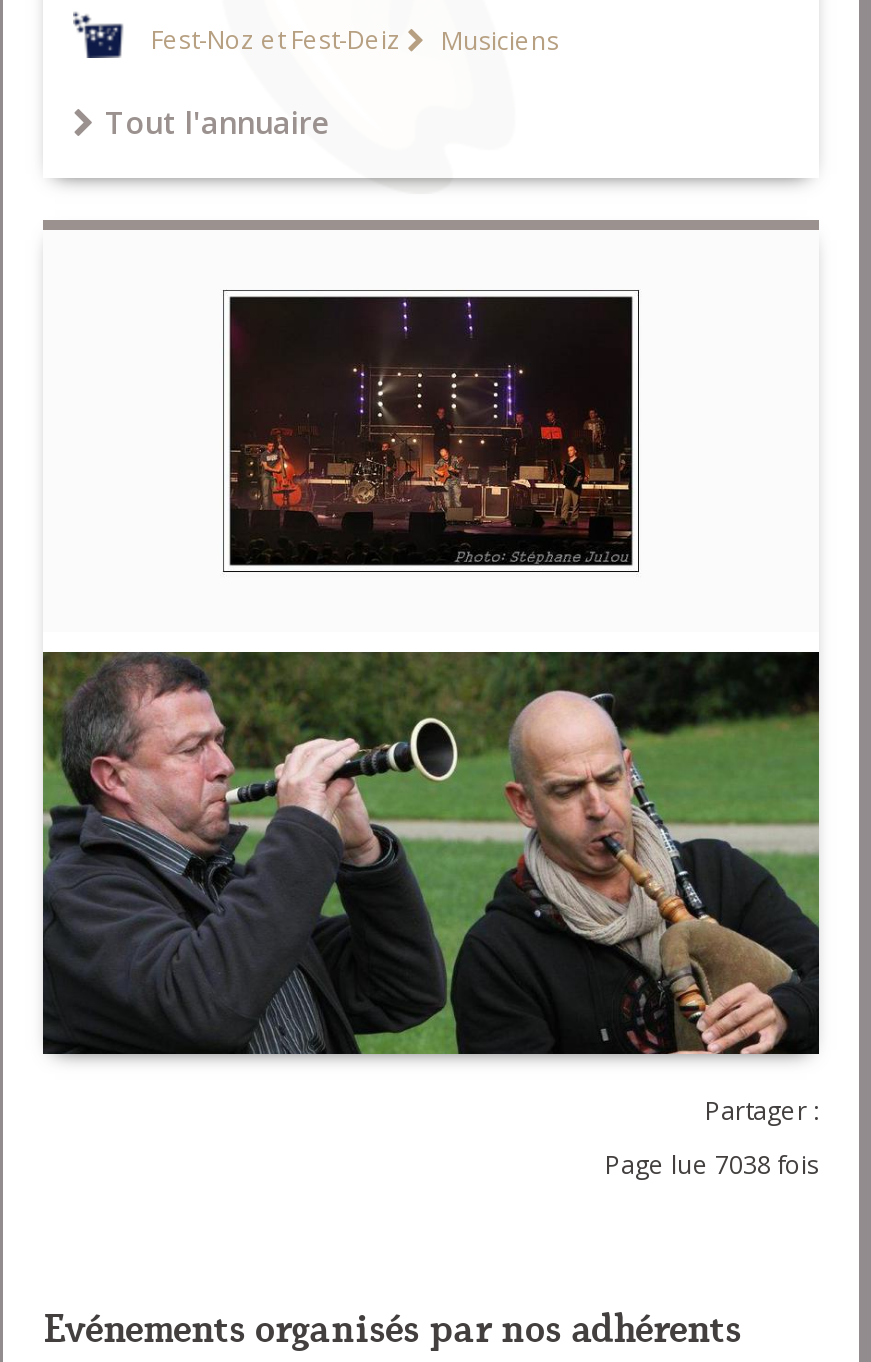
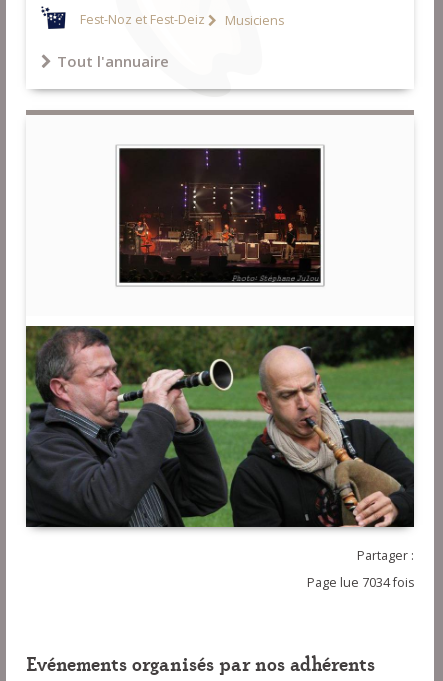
[605,1148,819,1182] Page lue 7038 fois -> [307,574,414,591] Page lue 7034 fois

